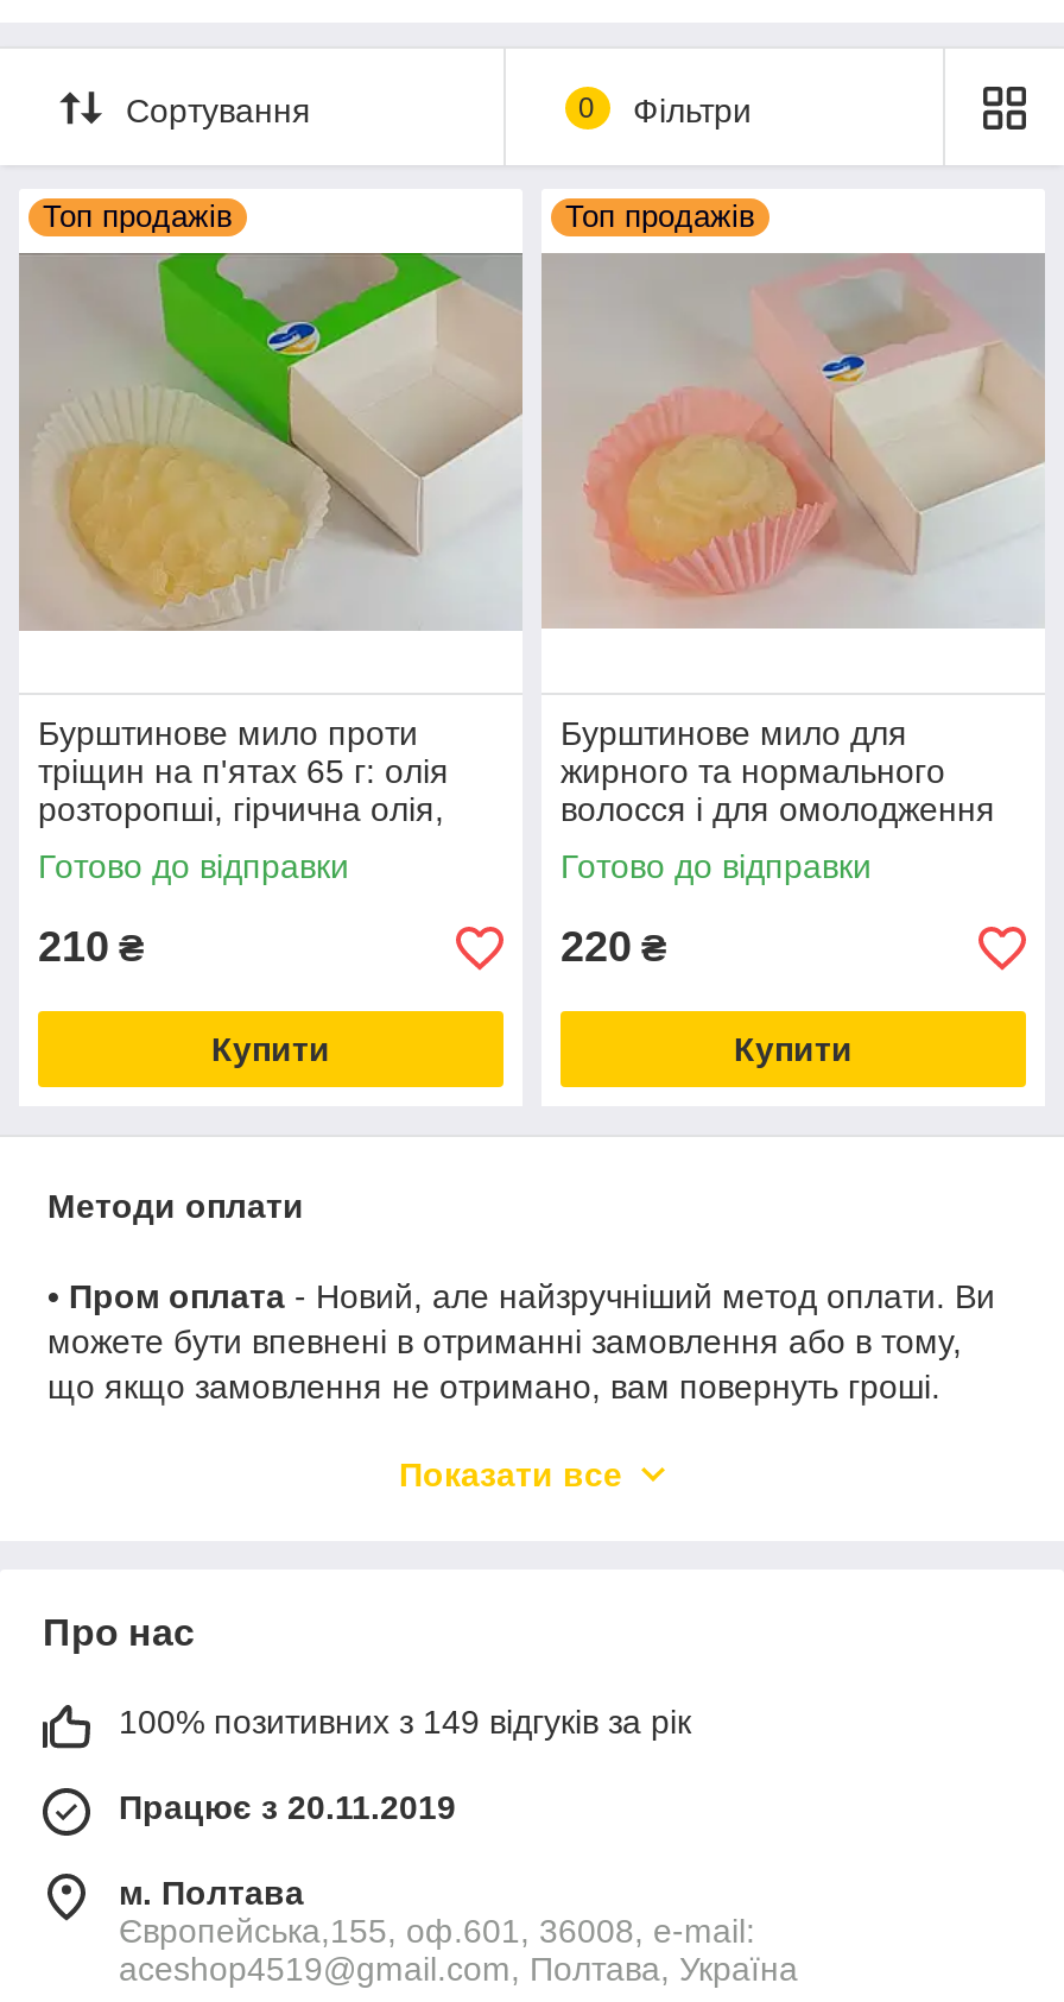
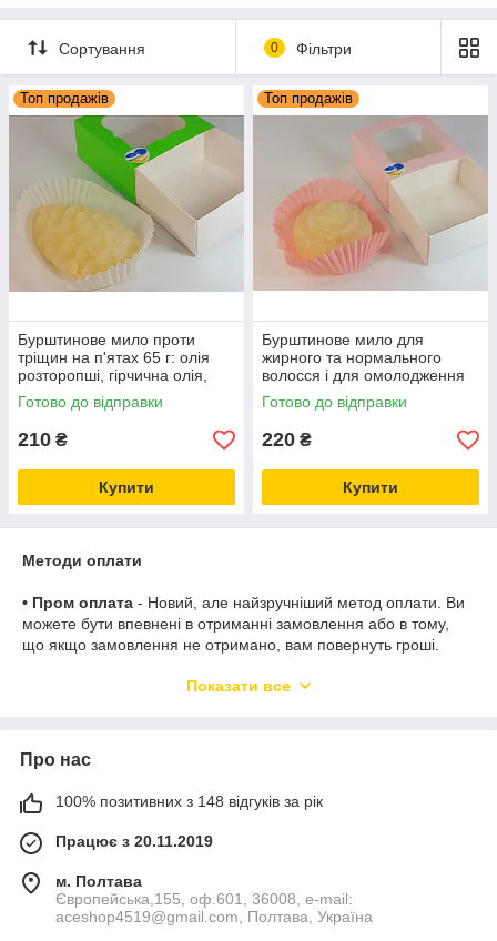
[119,1703,691,1741] 100% позитивних з 149 відгуків за рік -> [55,792,323,810] 100% позитивних з 148 відгуків за рік

